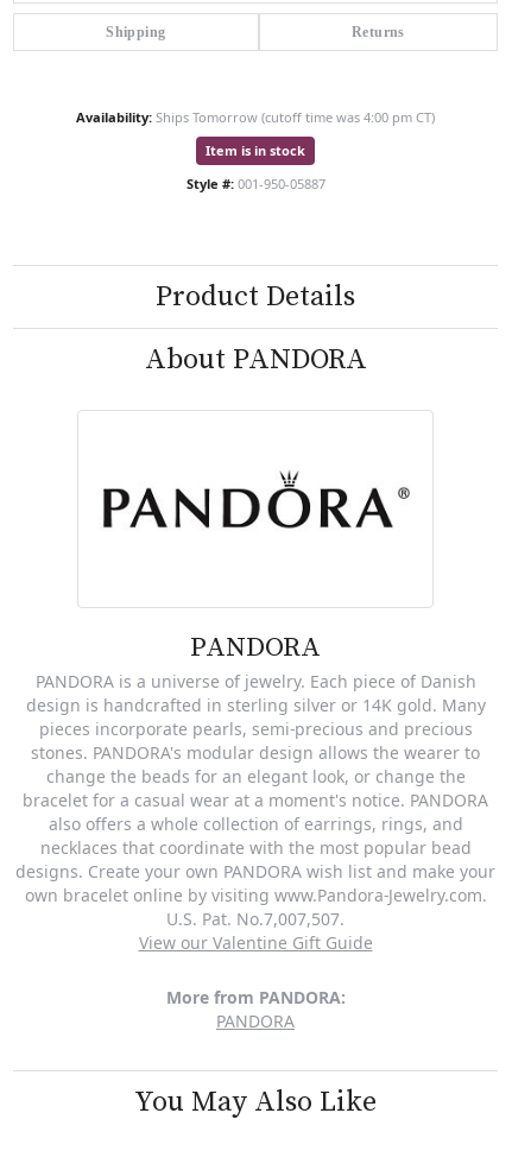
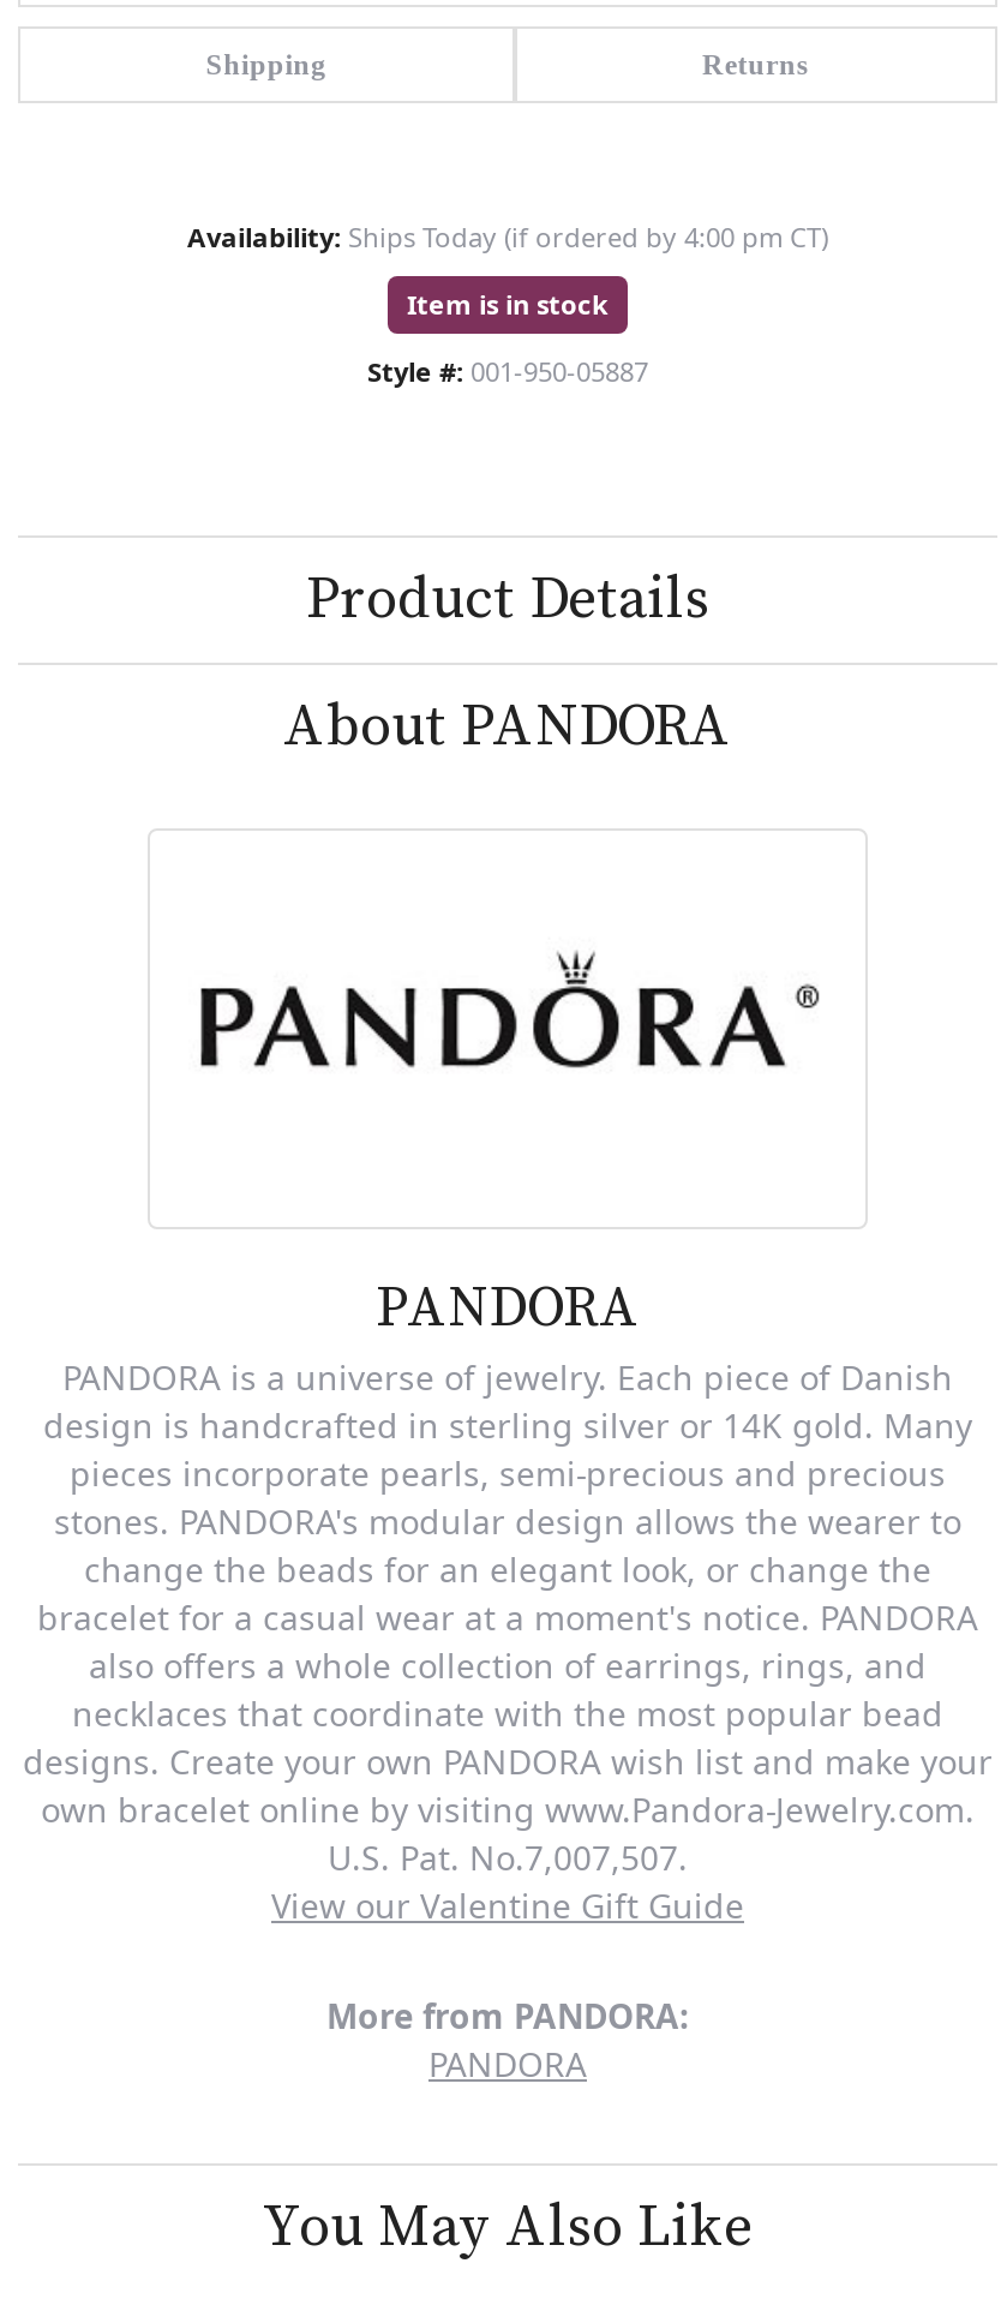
[76,108,435,126] Availability: Ships Tomorrow (cutoff time was 4:00 pm CT) -> [187,218,828,255] Availability: Ships Today (if ordered by 4:00 pm CT)

